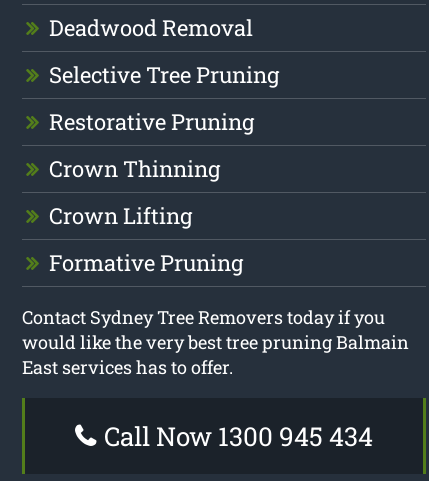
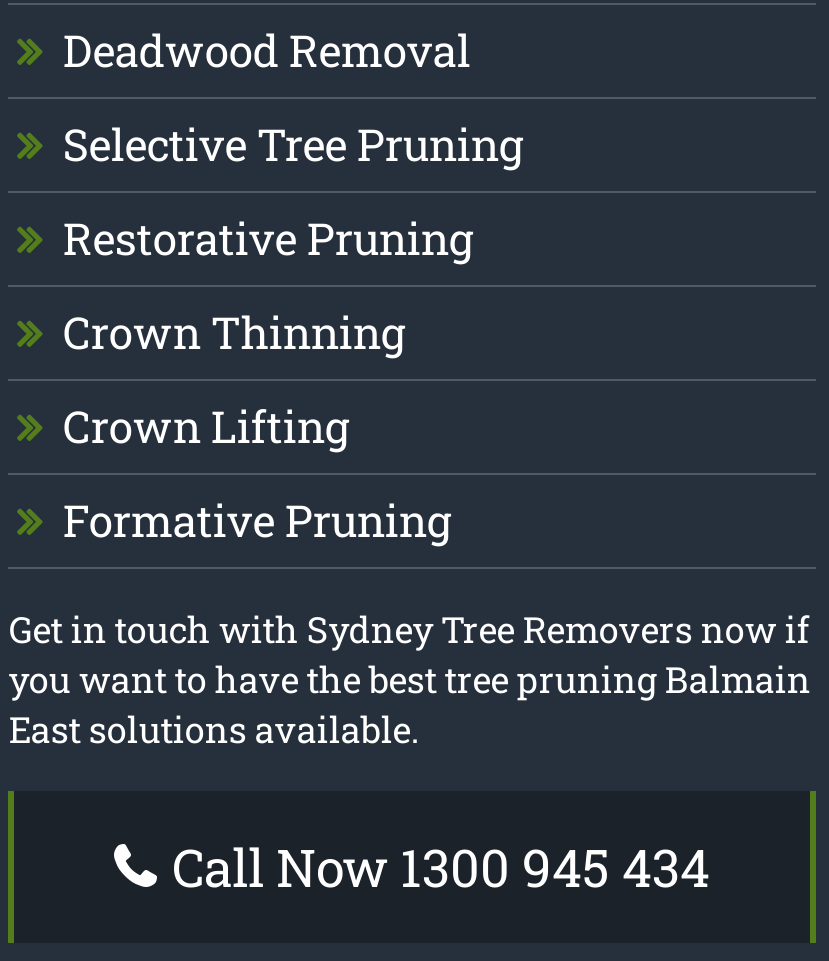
[22,305,409,379] Contact Sydney Tree Removers today if you | would like the very best tree pruning Balmain | East services has to offer. -> [9,605,811,753] Get in touch with Sydney Tree Removers now if | you want to have the best tree pruning Balmain | East solutions available.

